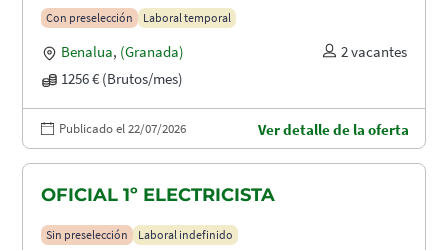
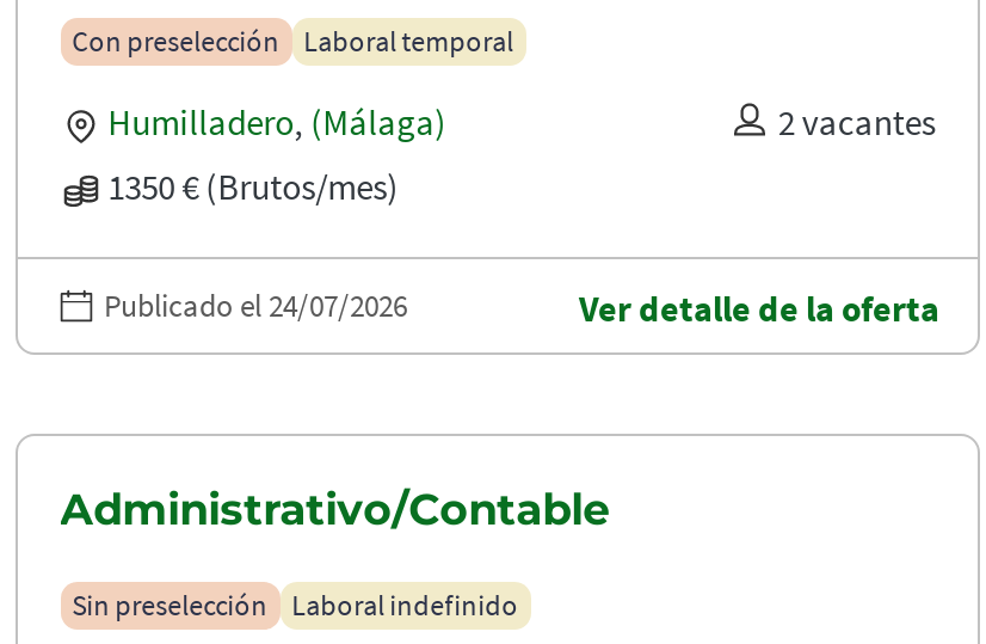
[61,42,184,61] Benalua, (Granada) -> [108,98,447,144] Humilladero, (Málaga)
[61,69,183,88] 1256 € (Brutos/mes) -> [108,163,399,208] 1350 € (Brutos/mes)
[59,120,186,137] Publicado el 22/07/2026 -> [104,285,407,325] Publicado el 24/07/2026
[41,184,275,206] OFICIAL 1º ELECTRICISTA -> [60,483,609,536] Administrativo/Contable

